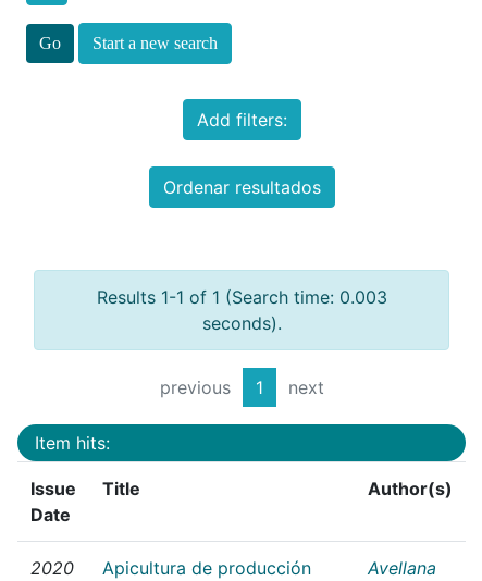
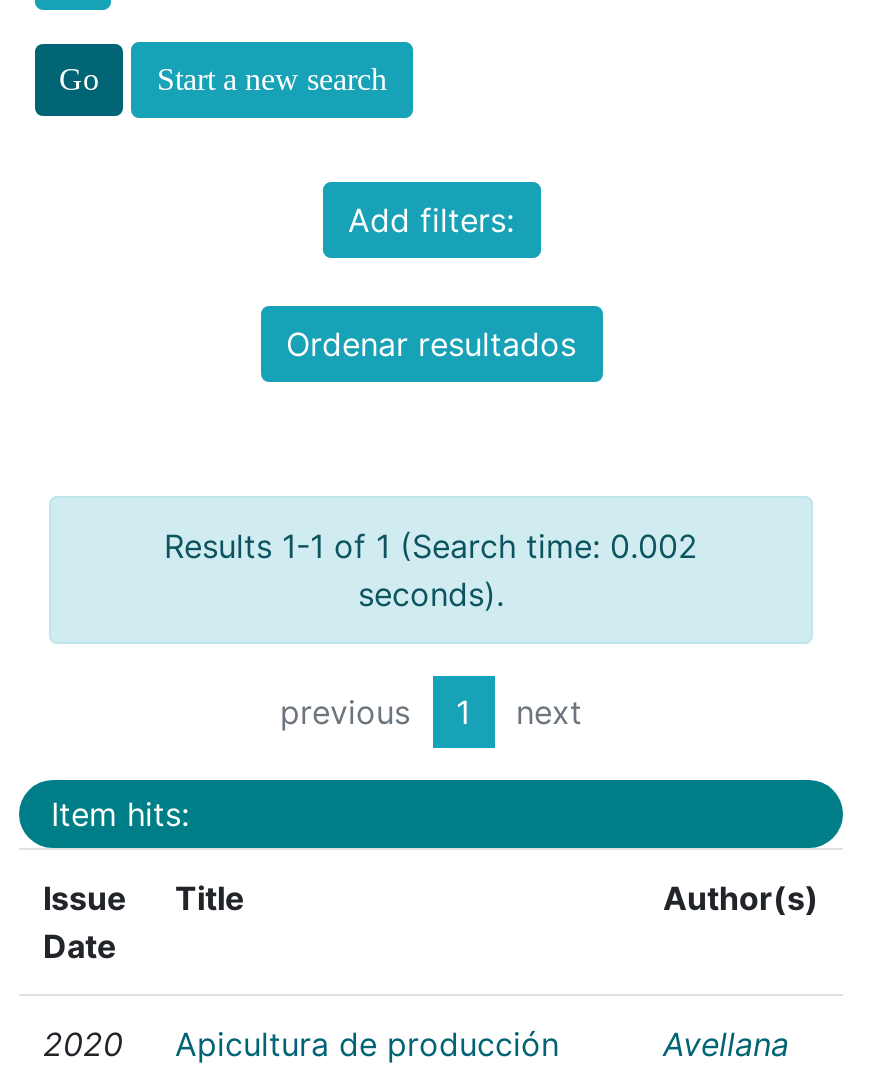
[96,286,387,308] Results 1-1 of 1 (Search time: 0.003 -> [164,526,698,566] Results 1-1 of 1 (Search time: 0.002

